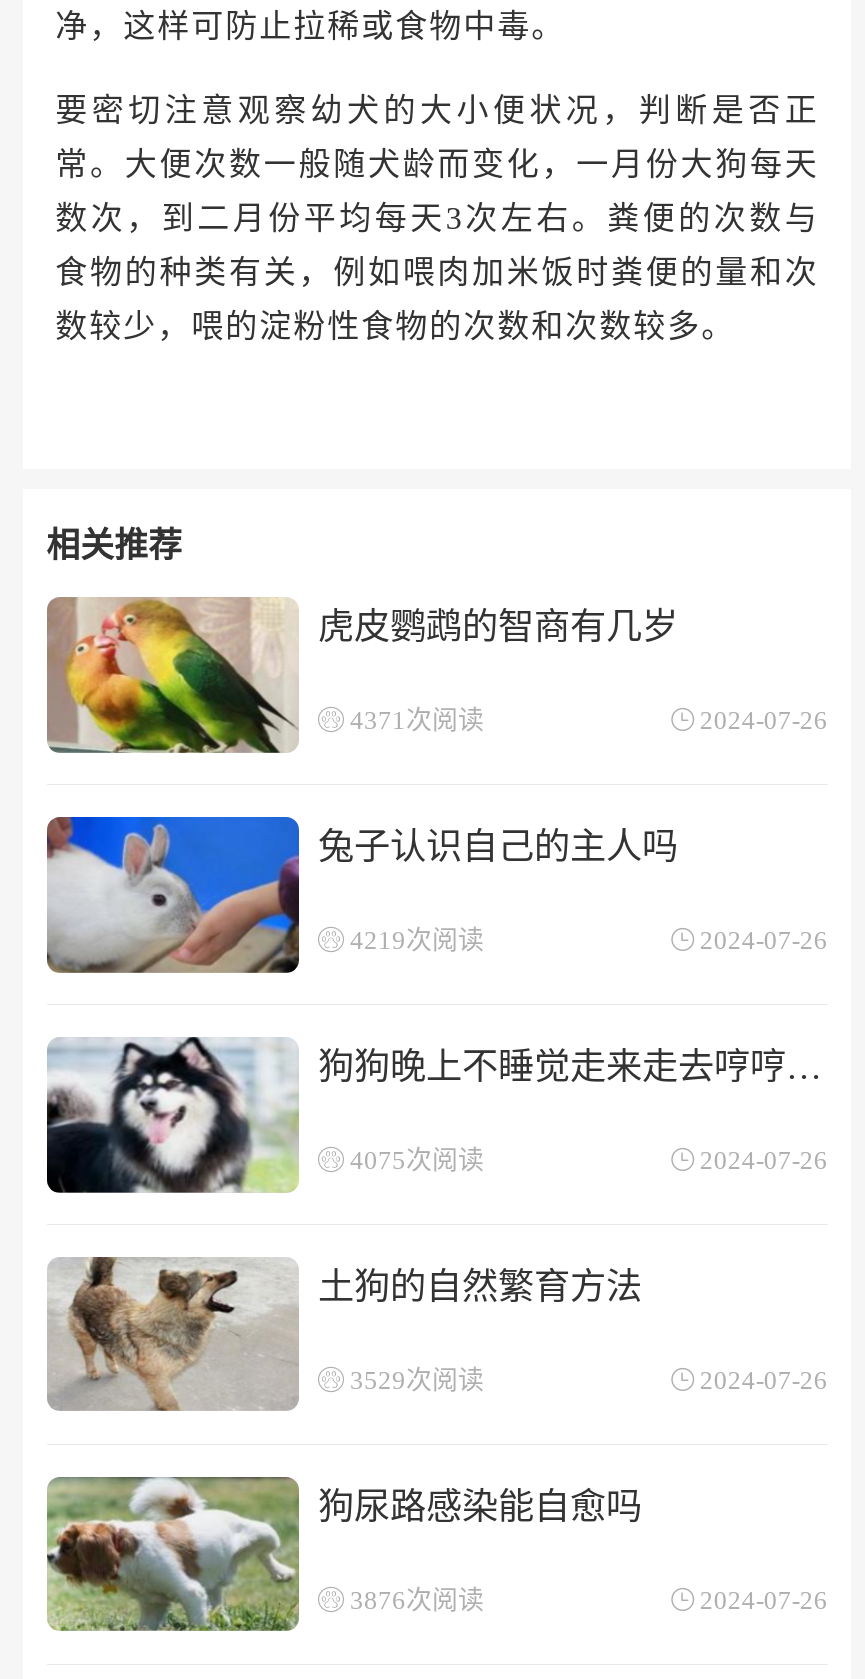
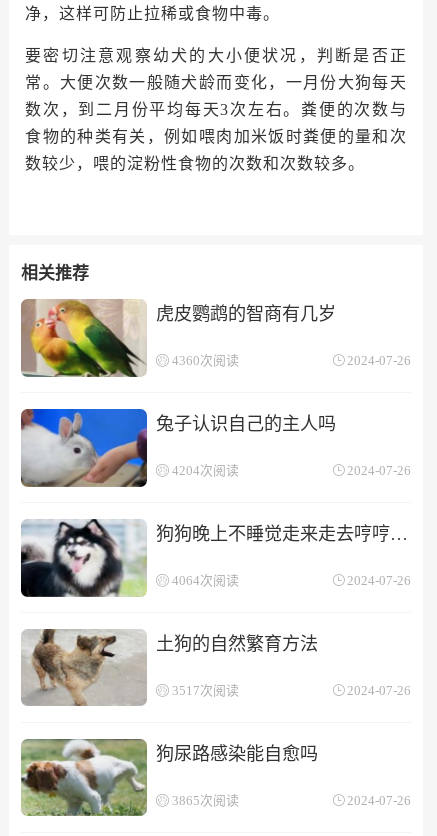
[350,704,484,734] 4371次阅读 -> [172,353,239,368] 4360次阅读
[350,924,484,954] 4219次阅读 -> [172,463,239,478] 4204次阅读
[350,1144,484,1174] 4075次阅读 -> [172,573,239,588] 4064次阅读
[350,1364,484,1394] 3529次阅读 -> [172,683,239,698] 3517次阅读
[350,1584,484,1614] 3876次阅读 -> [172,793,239,808] 3865次阅读

